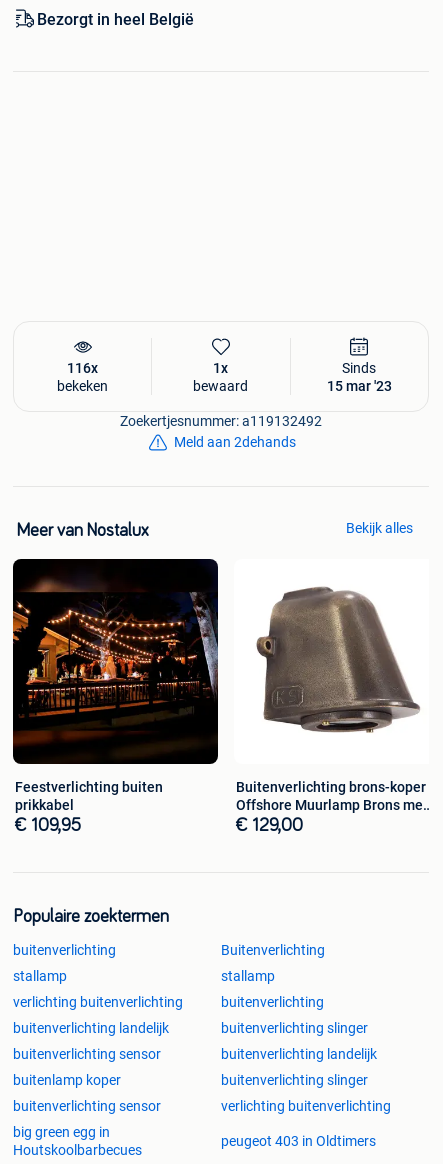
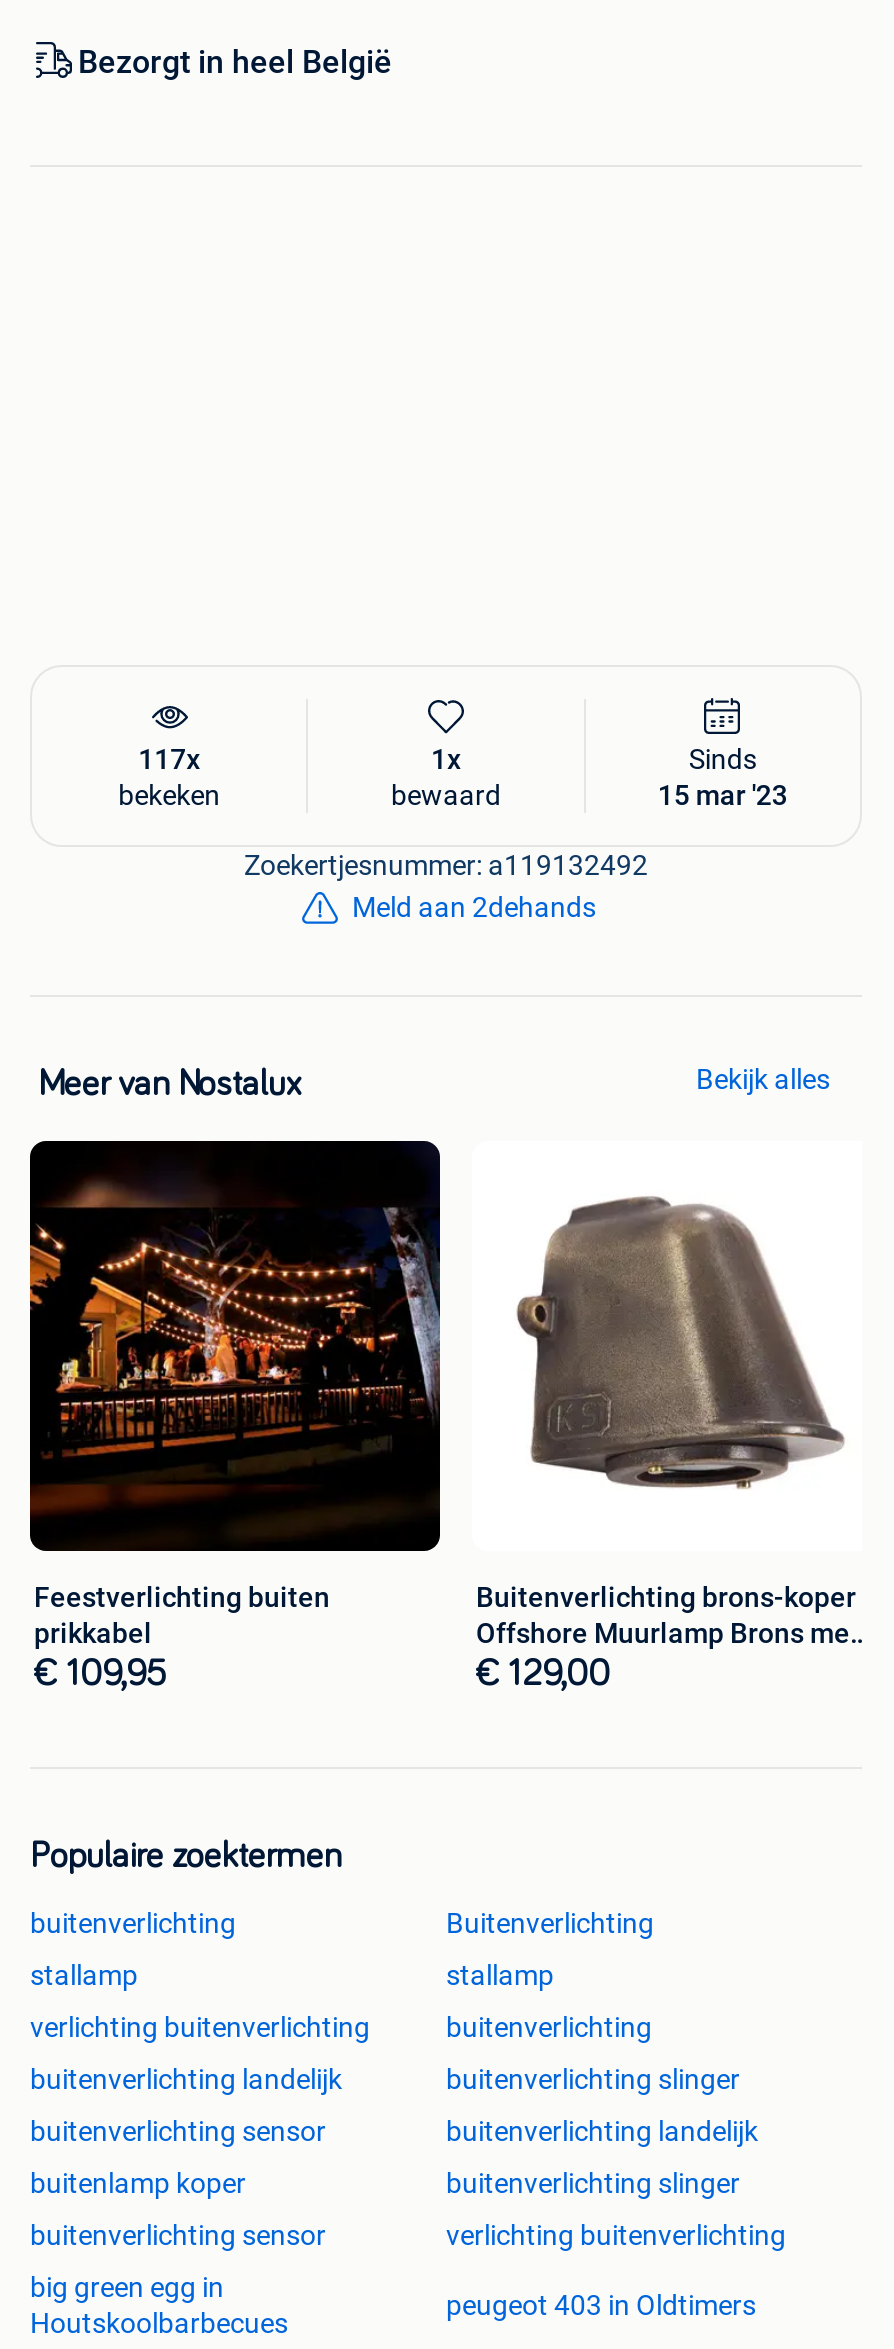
[67,360,98,376] 116x -> [138,743,200,775] 117x

